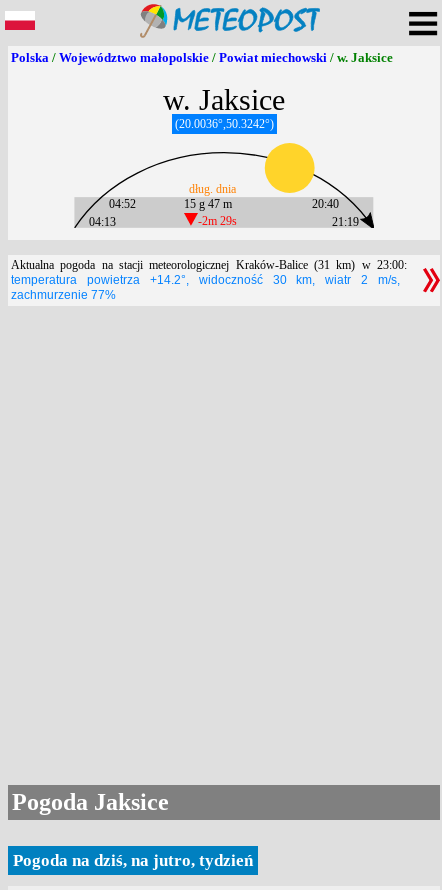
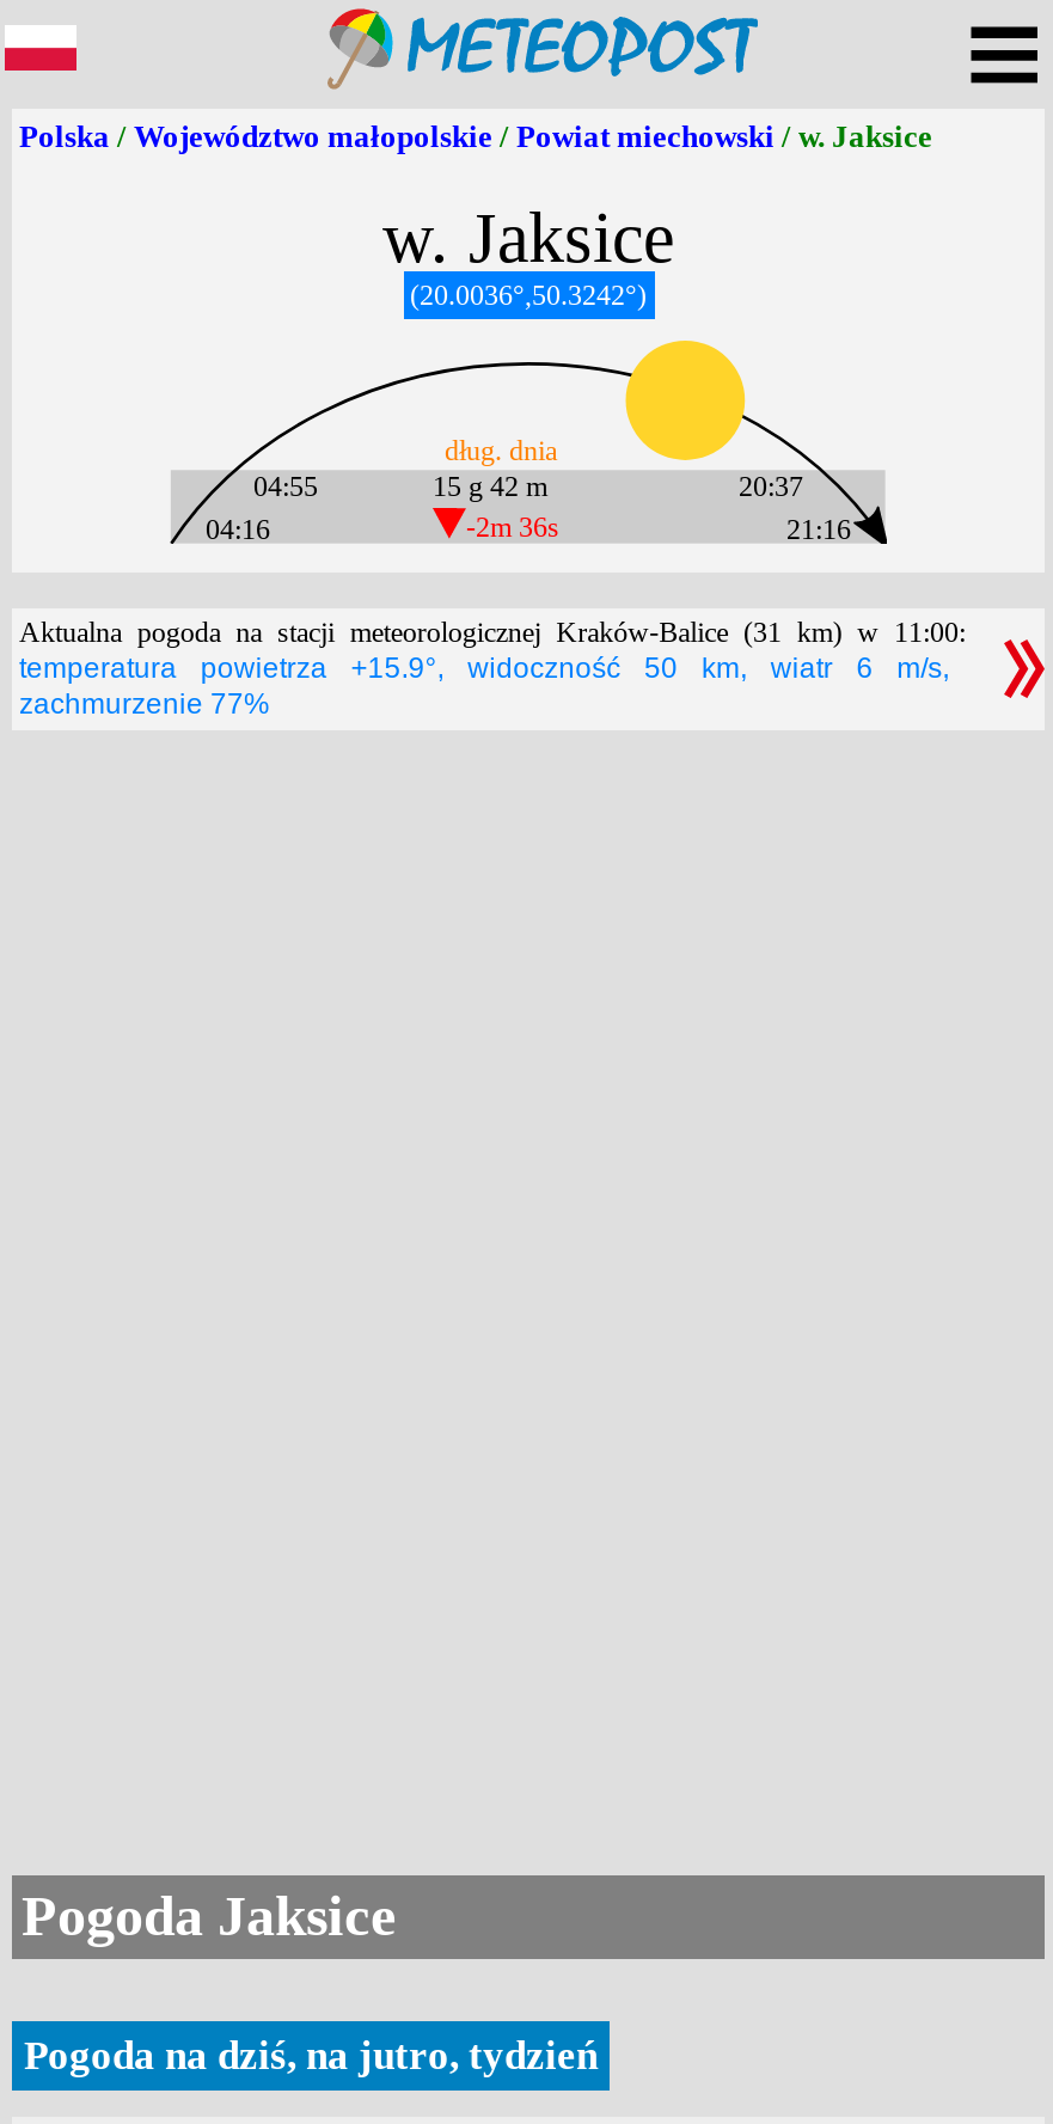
[109,197,136,211] 04:52 -> [253,469,318,502] 04:55
[184,197,232,211] 15 g 47 m -> [433,469,547,502] 15 g 42 m
[312,197,339,211] 20:40 -> [739,469,803,502] 20:37
[89,215,116,229] 04:13 -> [206,512,270,545] 04:16
[198,215,237,229] -2m 29s -> [466,512,559,545] -2m 36s
[332,215,359,229] 21:19 -> [786,512,851,545] 21:16
[11,258,407,272] Aktualna pogoda na stacji meteorologicznej Kraków-Balice (31 km) w 23:00: -> [19,615,966,648] Aktualna pogoda na stacji meteorologicznej Kraków-Balice (31 km) w 11:00:
[11,273,400,287] temperatura powietrza +14.2°, widoczność 30 km, wiatr 2 m/s, -> [19,650,949,684] temperatura powietrza +15.9°, widoczność 50 km, wiatr 6 m/s,

